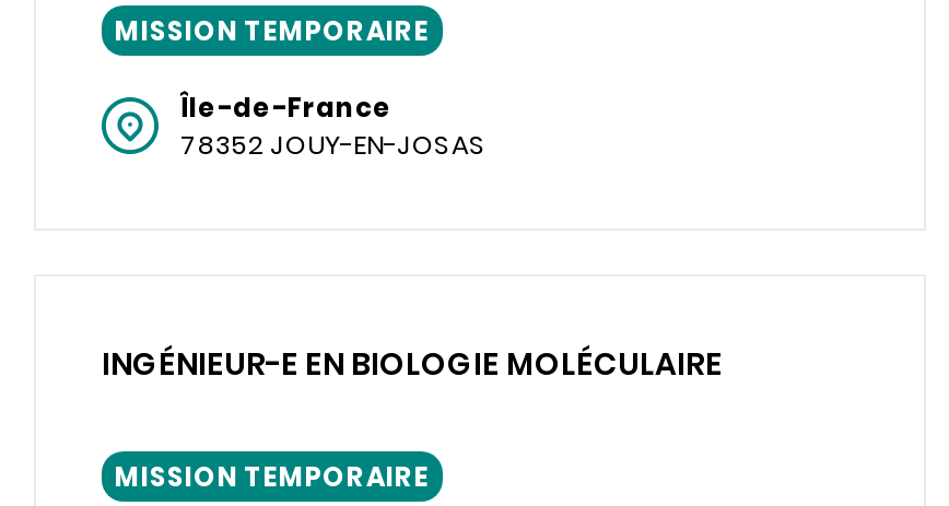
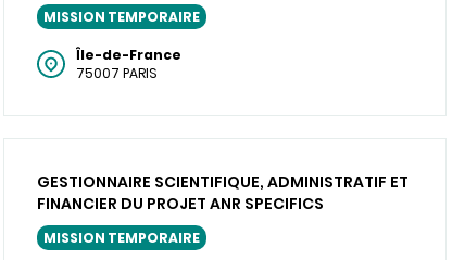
[180,126,487,163] 78352 JOUY-EN-JOSAS -> [76,64,158,82] 75007 PARIS
[102,342,723,386] INGÉNIEUR-E EN BIOLOGIE MOLÉCULAIRE -> [37,171,409,214] GESTIONNAIRE SCIENTIFIQUE, ADMINISTRATIF ET | FINANCIER DU PROJET ANR SPECIFICS

